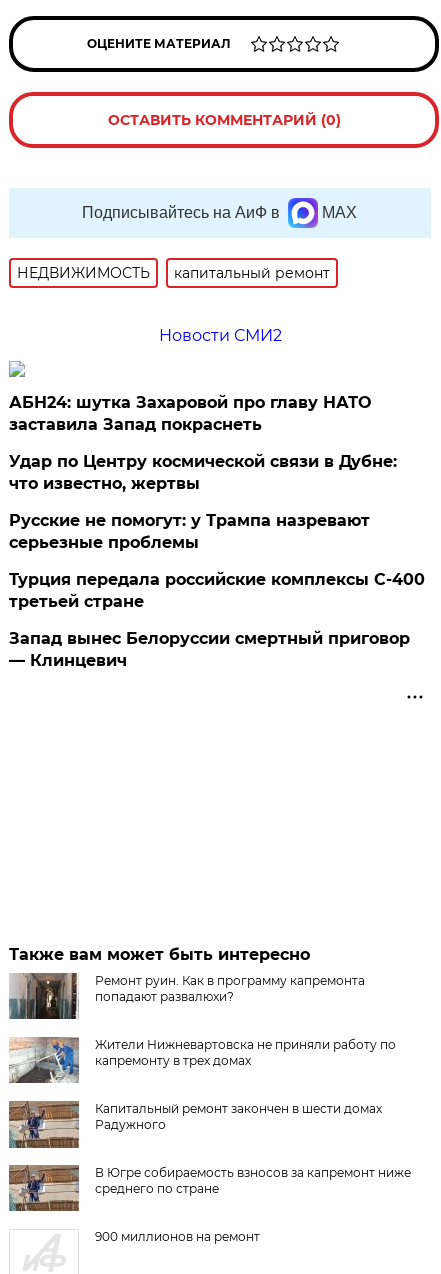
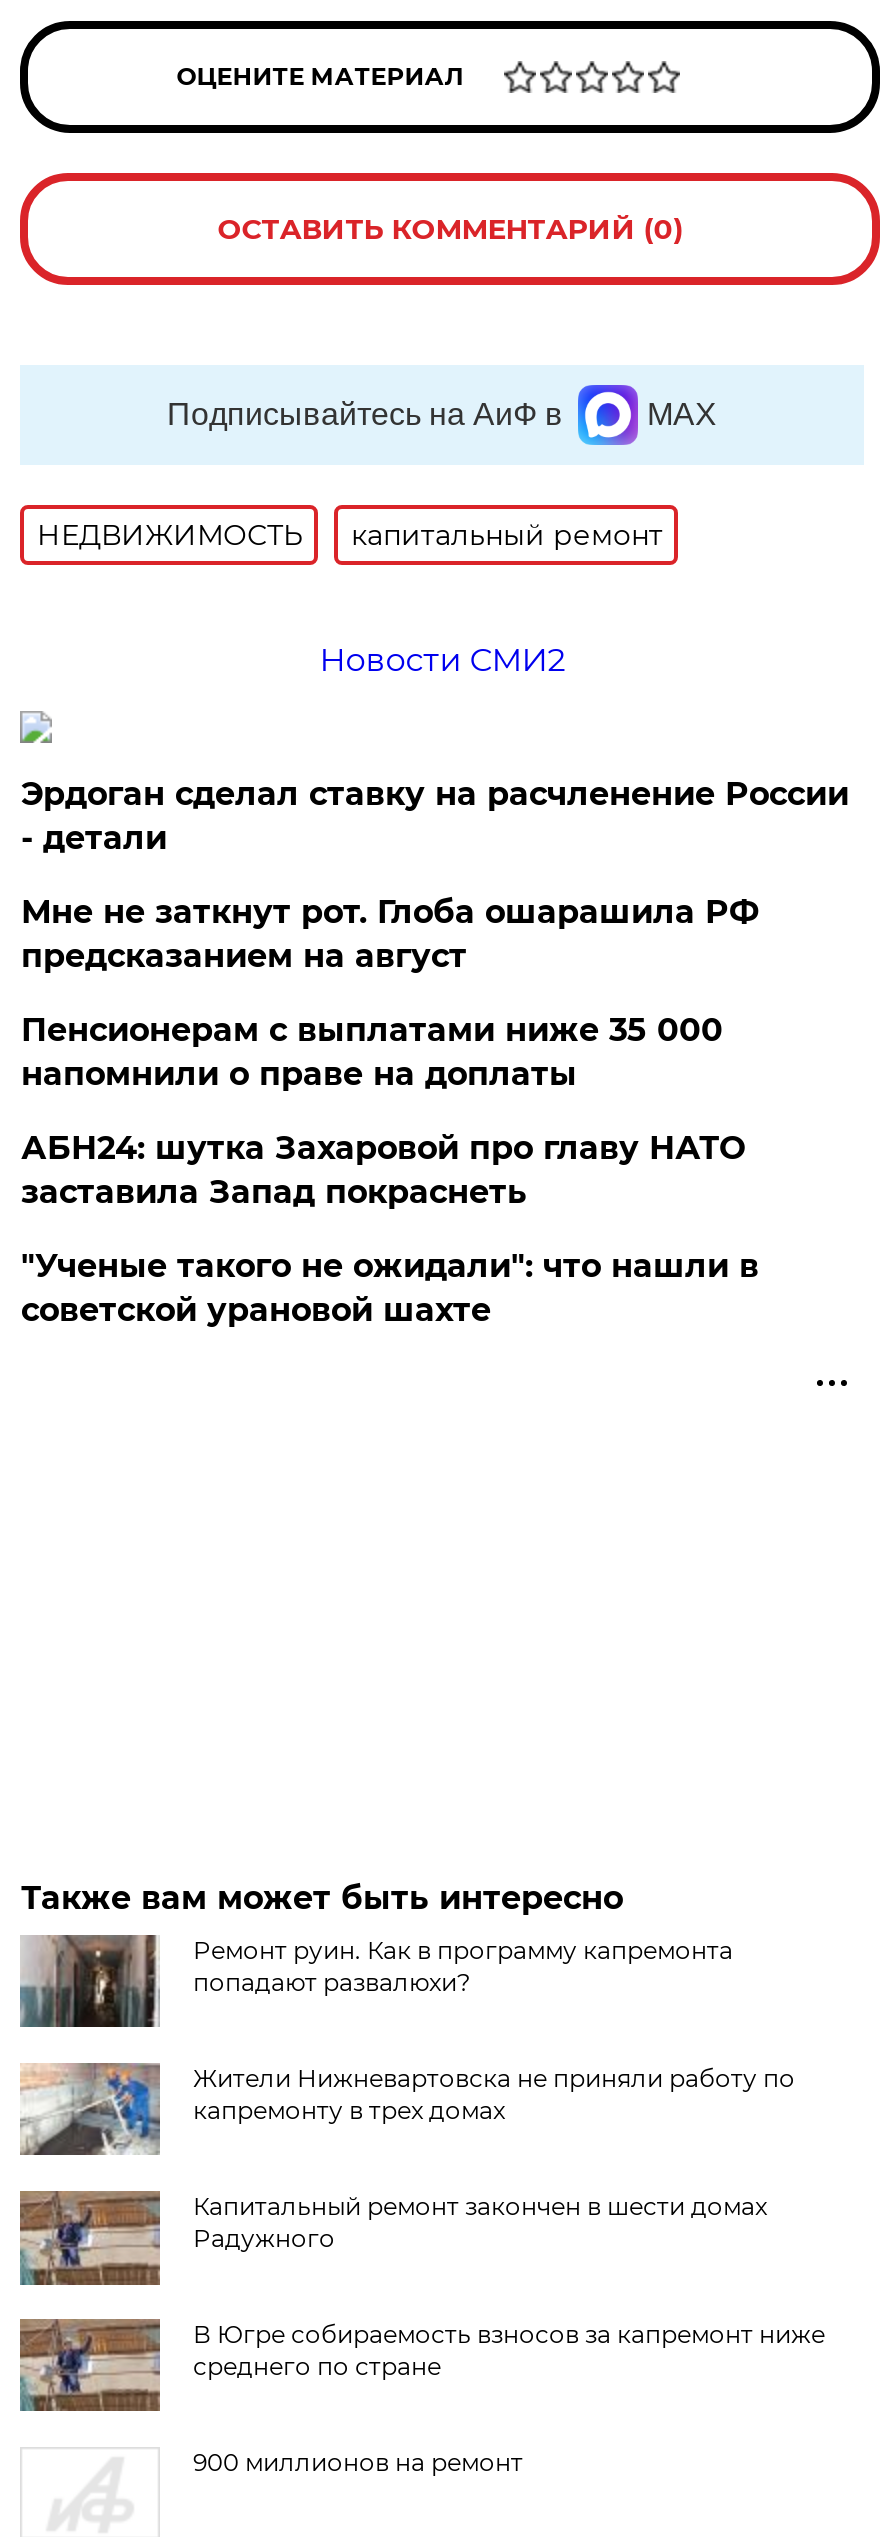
none -> [21,774,849,1092] Эрдоган сделал ставку на расчленение России | - детали | Мне не заткнут рот. Глоба ошарашила РФ | предсказанием на август | Пенсионерам с выплатами ниже 35 000 | напомнили о праве на доплаты
moved [9,393,371,434] -> [21,1128,745,1210]: АБН24: шутка Захаровой про главу НАТО | заставила Запад покраснеть
[9,452,425,670] Удар по Центру космической связи в Дубне: | что известно, жертвы | Русские не помогут: у Трампа назревают | серьезные проблемы | Турция передала российские комплексы С-400 | третьей стране | Запад вынес Белоруссии смертный приговор | — Клинцевич -> [21,1246,759,1328] "Ученые такого не ожидали": что нашли в | советской урановой шахте

